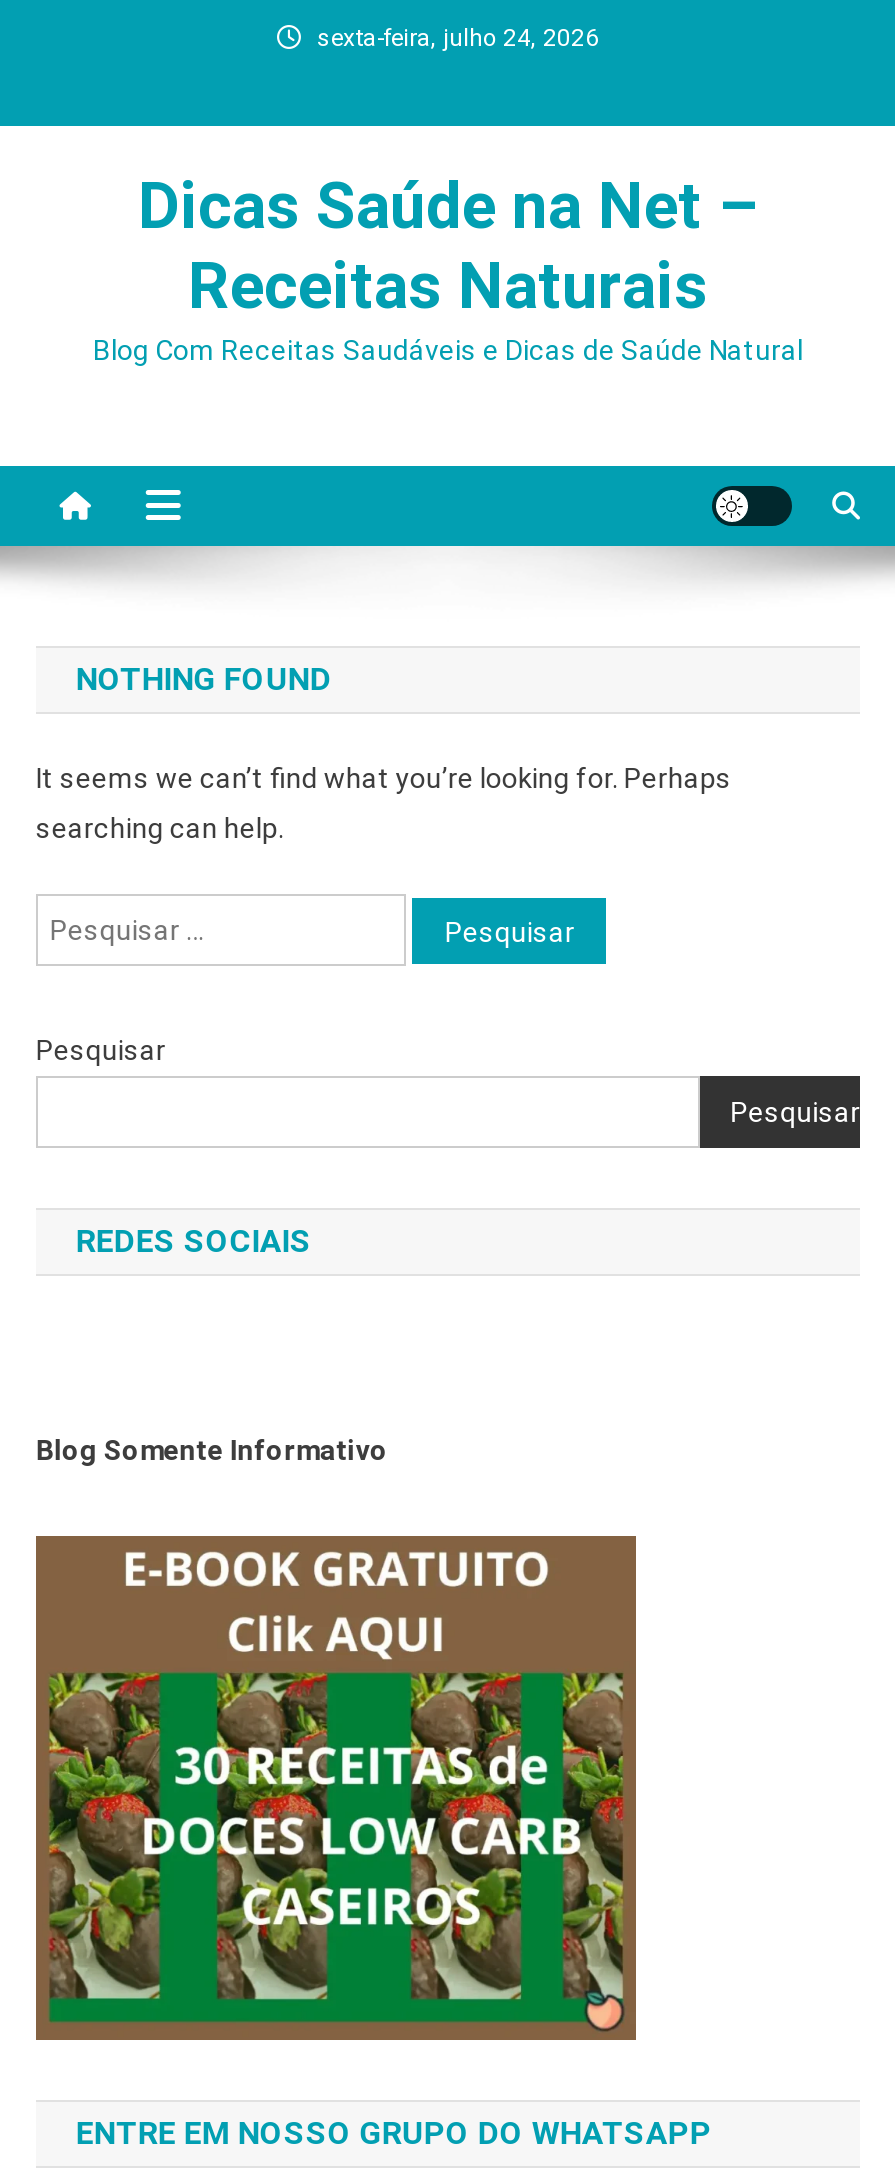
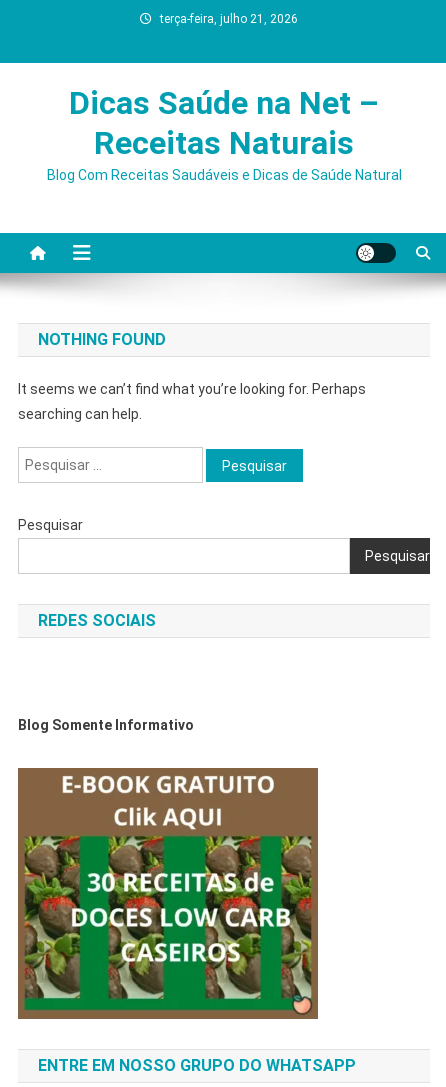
[317,24,599,52] sexta-feira, julho 24, 2026 -> [160,12,298,26] terça-feira, julho 21, 2026

